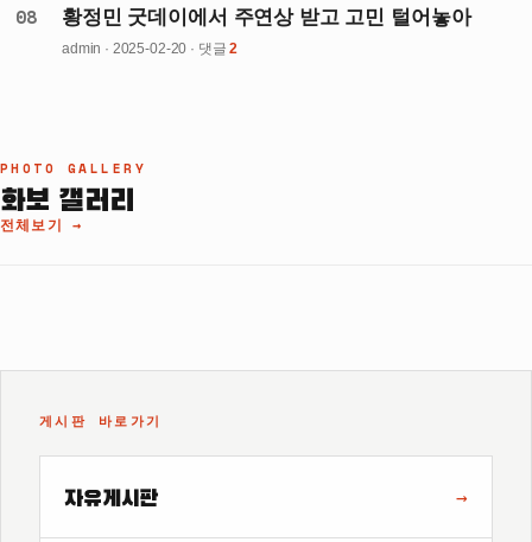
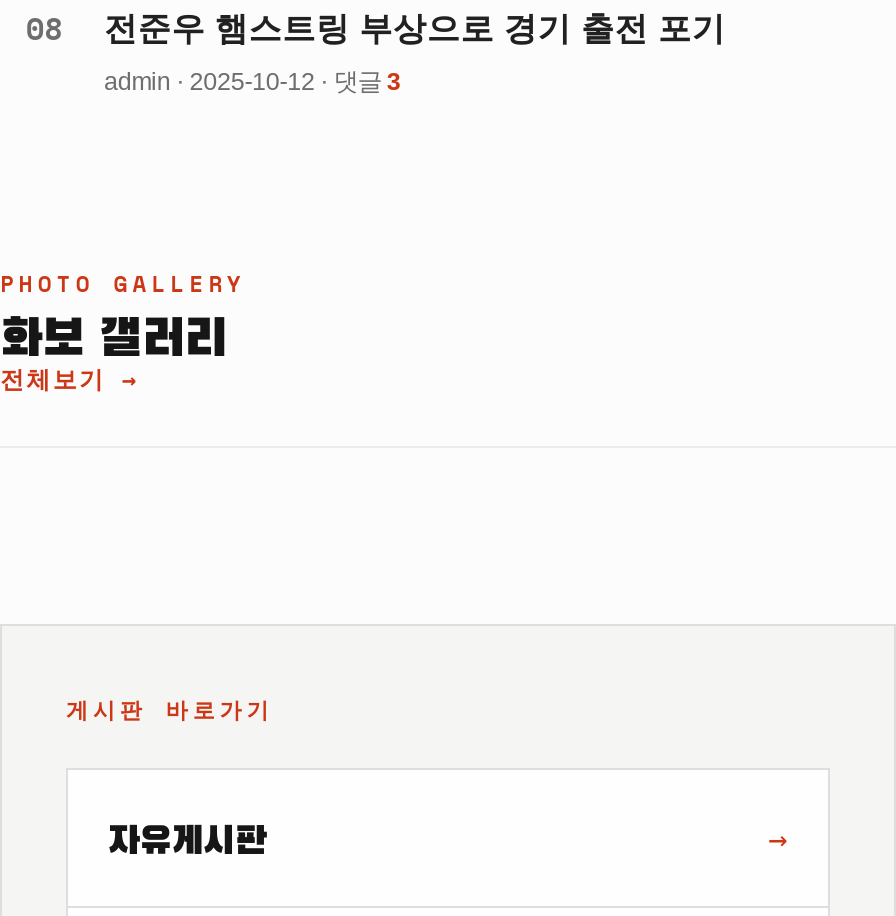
[62,6,471,28] 황정민 굿데이에서 주연상 받고 고민 털어놓아 -> [104,10,725,48] 전준우 햄스트링 부상으로 경기 출전 포기
[62,40,238,57] admin · 2025-02-20 · 댓글 2 -> [104,68,401,96] admin · 2025-10-12 · 댓글 3

